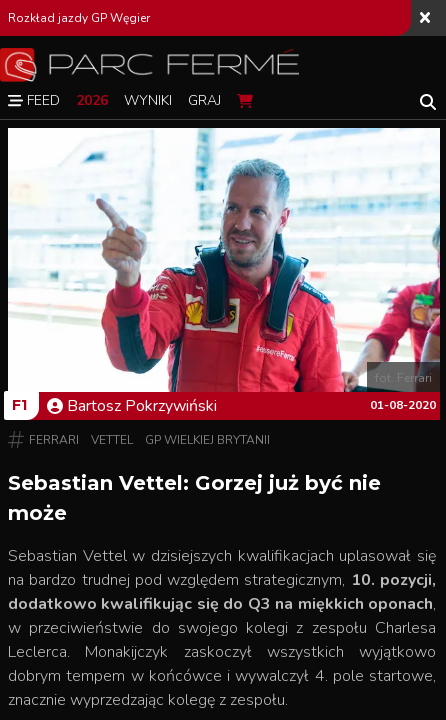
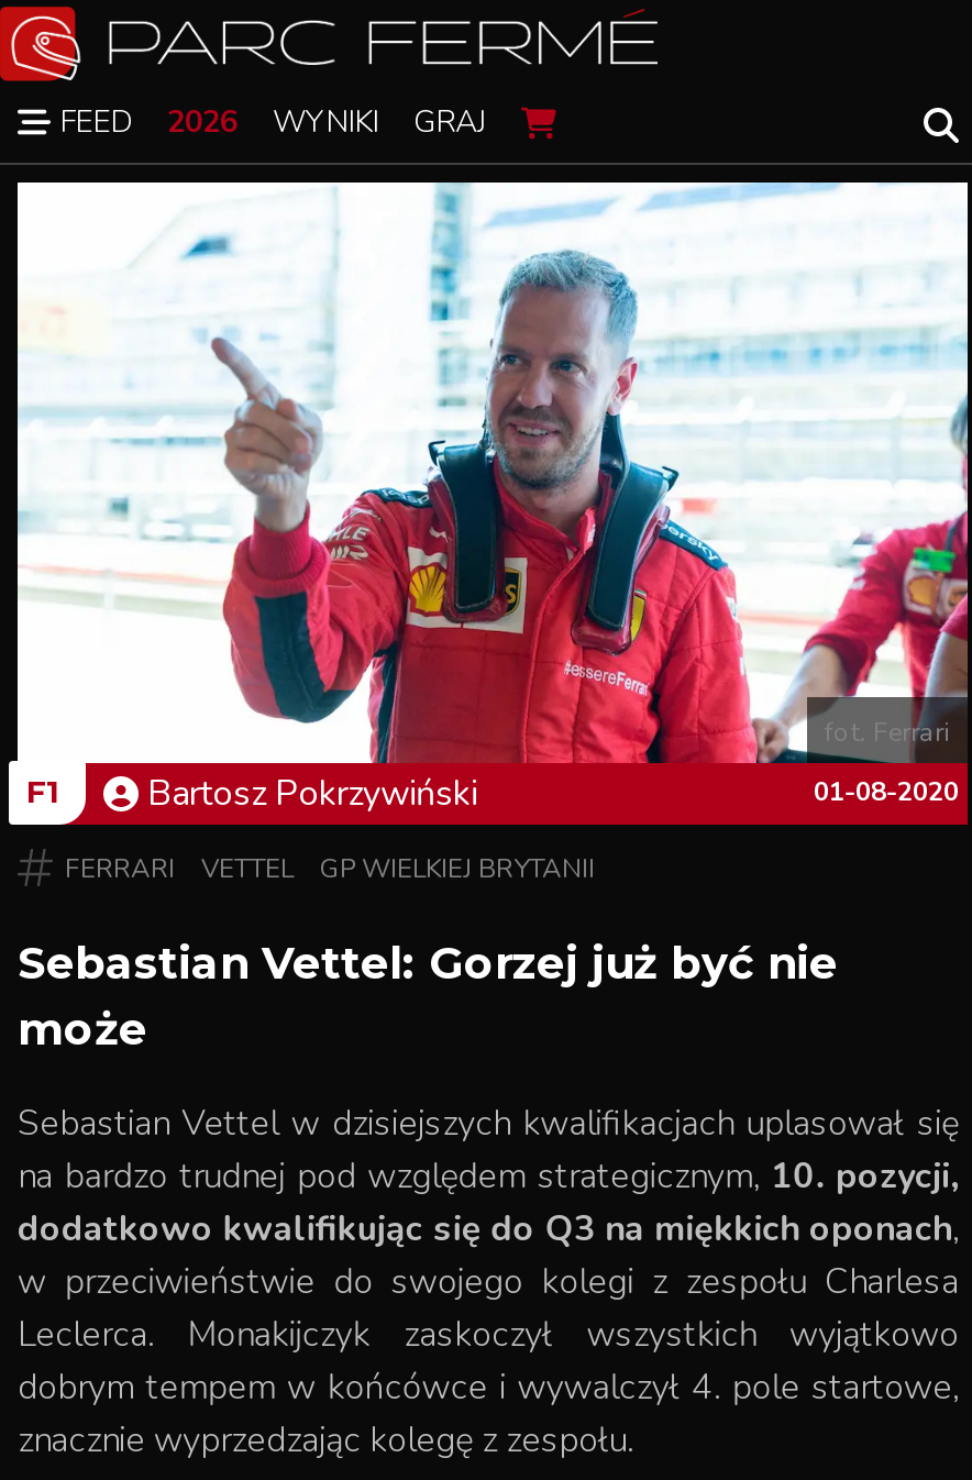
[8,10,150,26] Rozkład jazdy GP Węgier -> none

